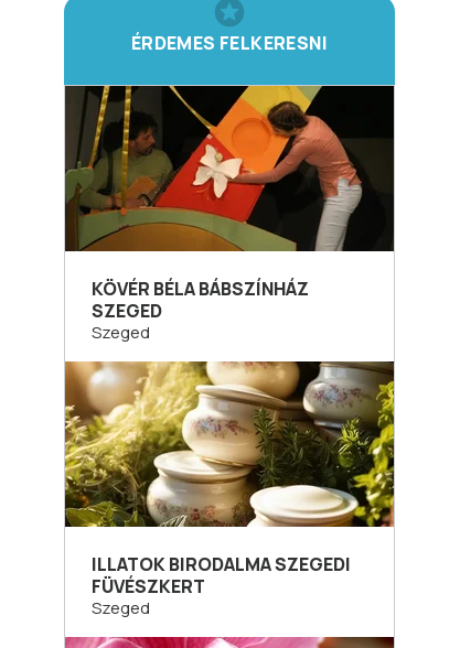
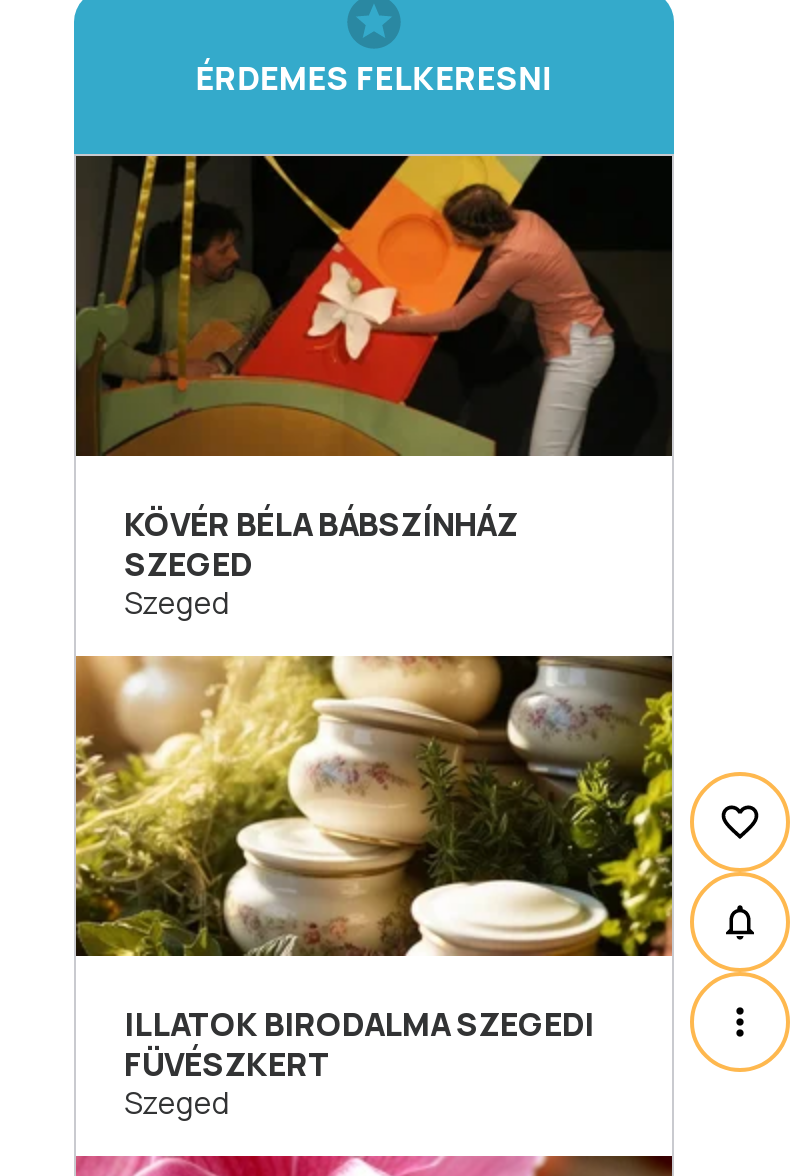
none -> [688,770,792,1074] [image]

